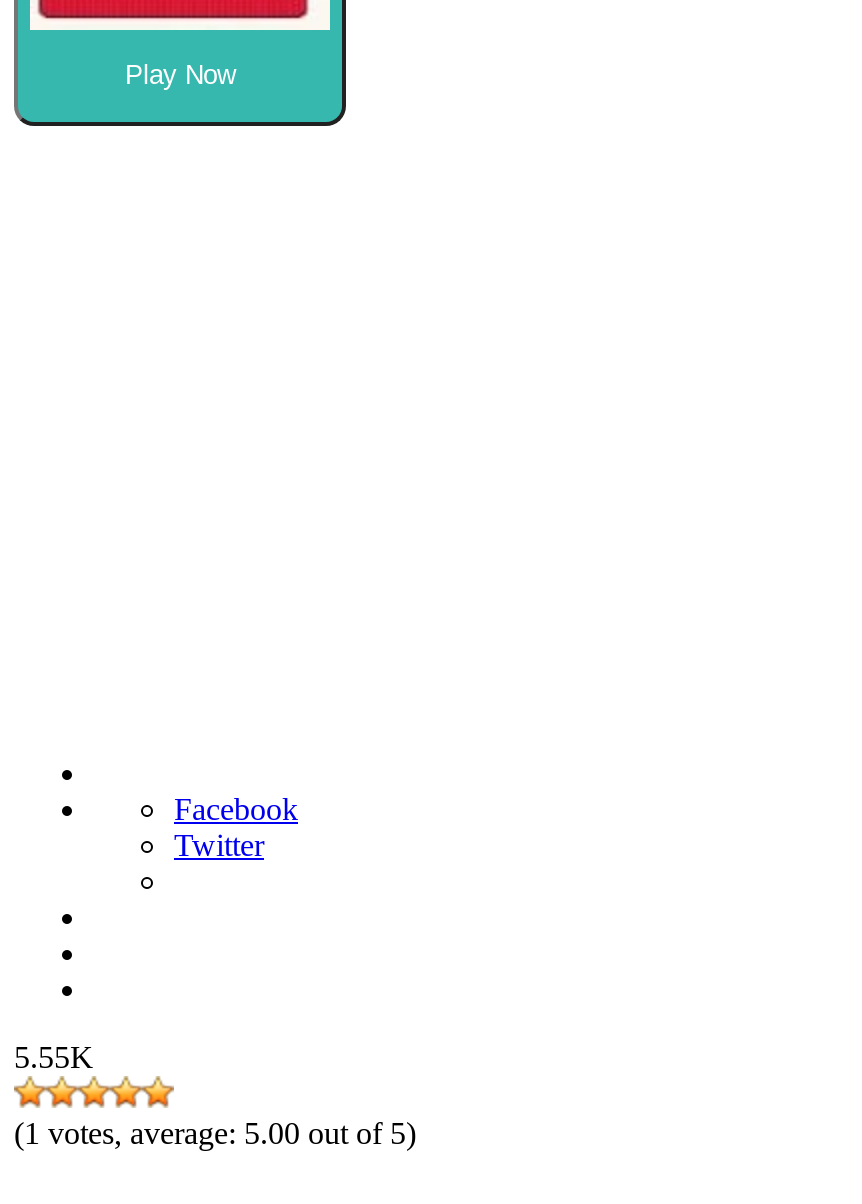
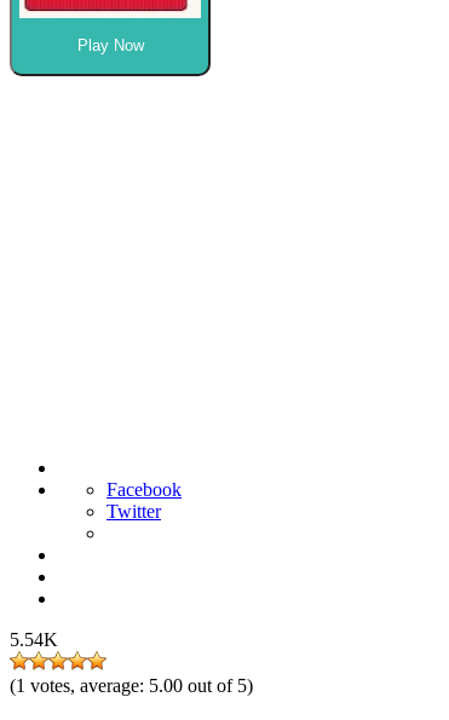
[14,1040,94,1074] 5.55K -> [10,629,58,650] 5.54K

